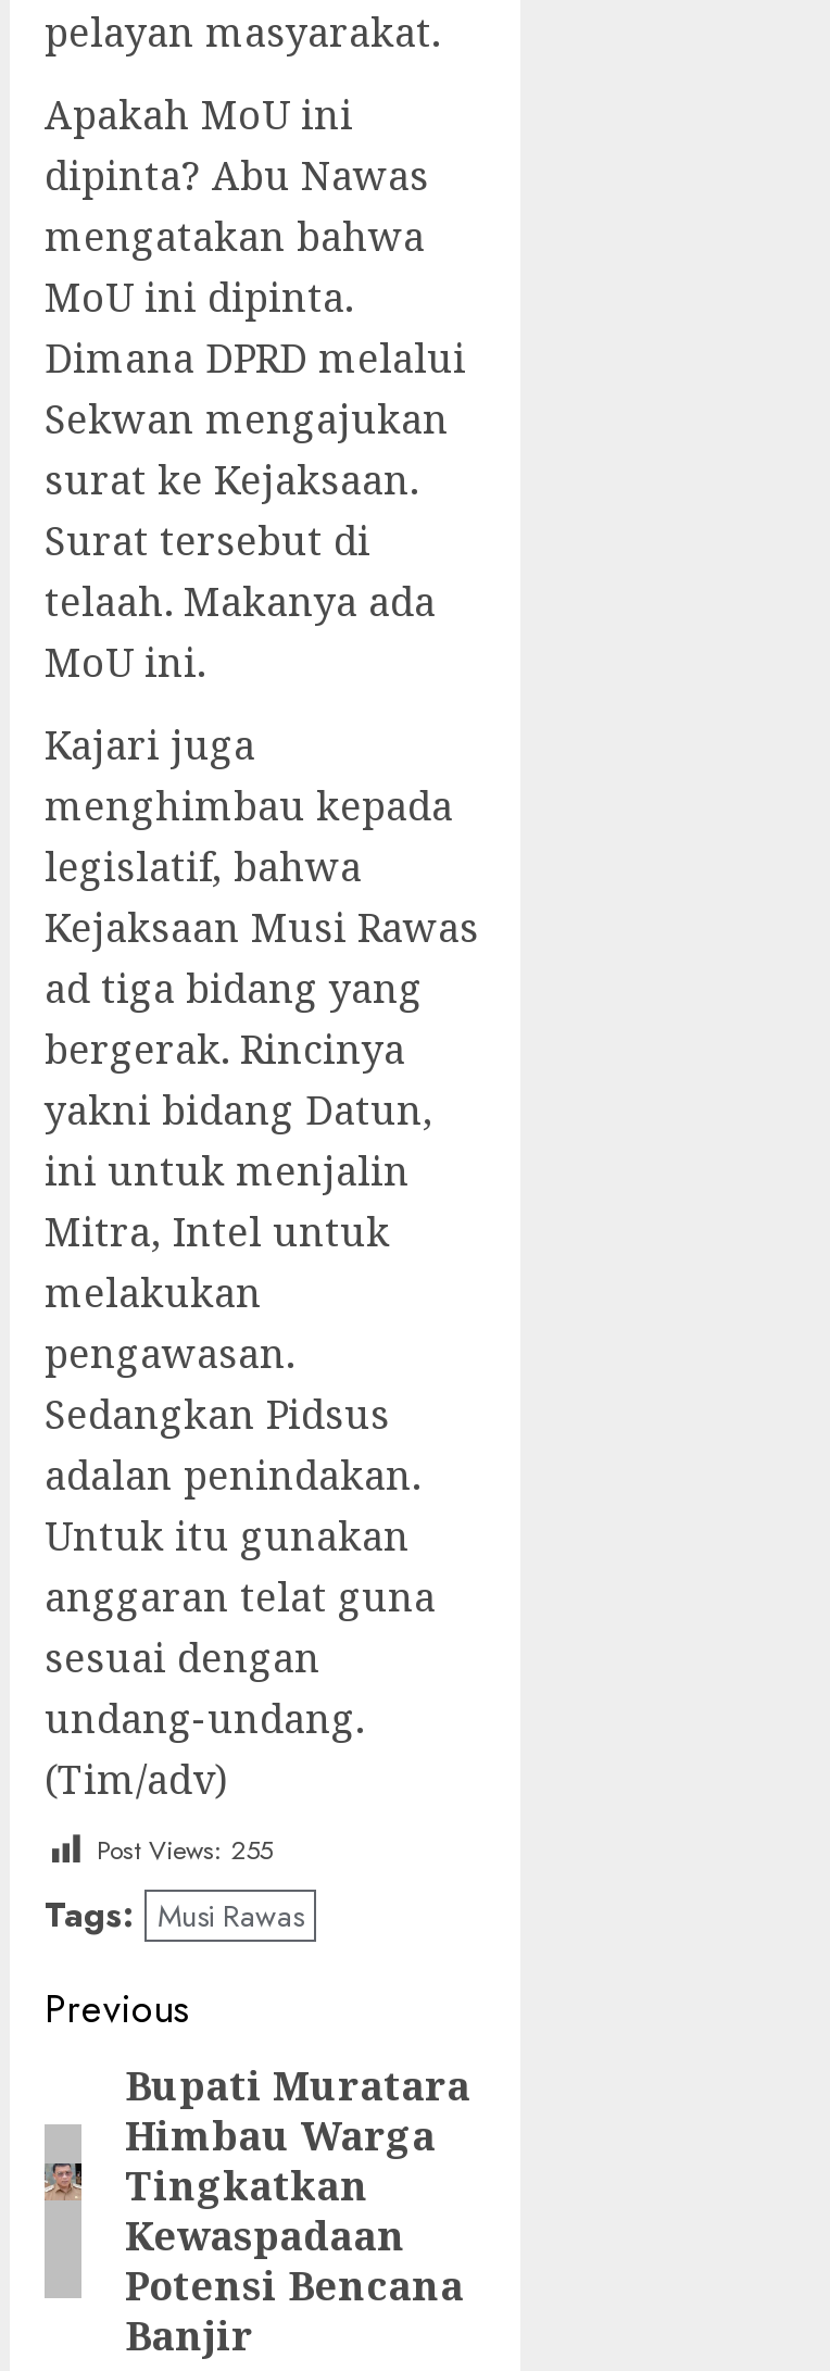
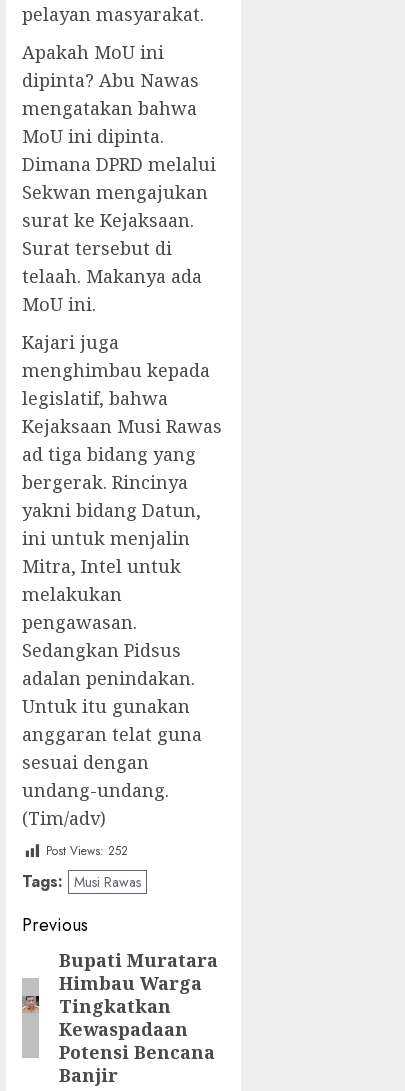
[97,1831,273,1870] Post Views: 255 -> [46,842,128,860] Post Views: 252

